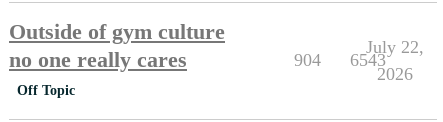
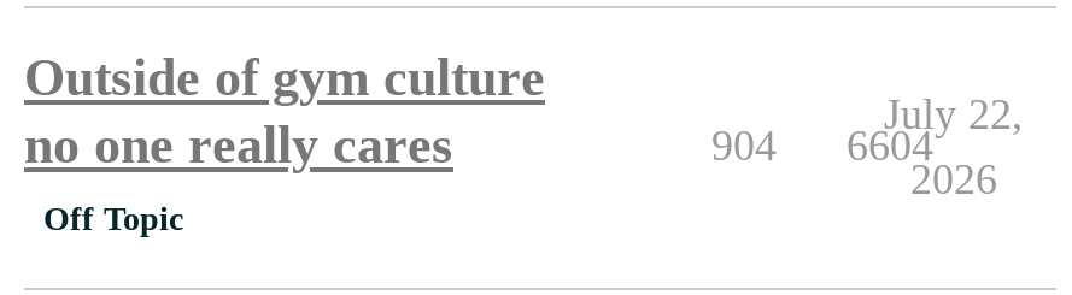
[294,50,386,70] 904 6543 -> [711,122,933,170] 904 6604

